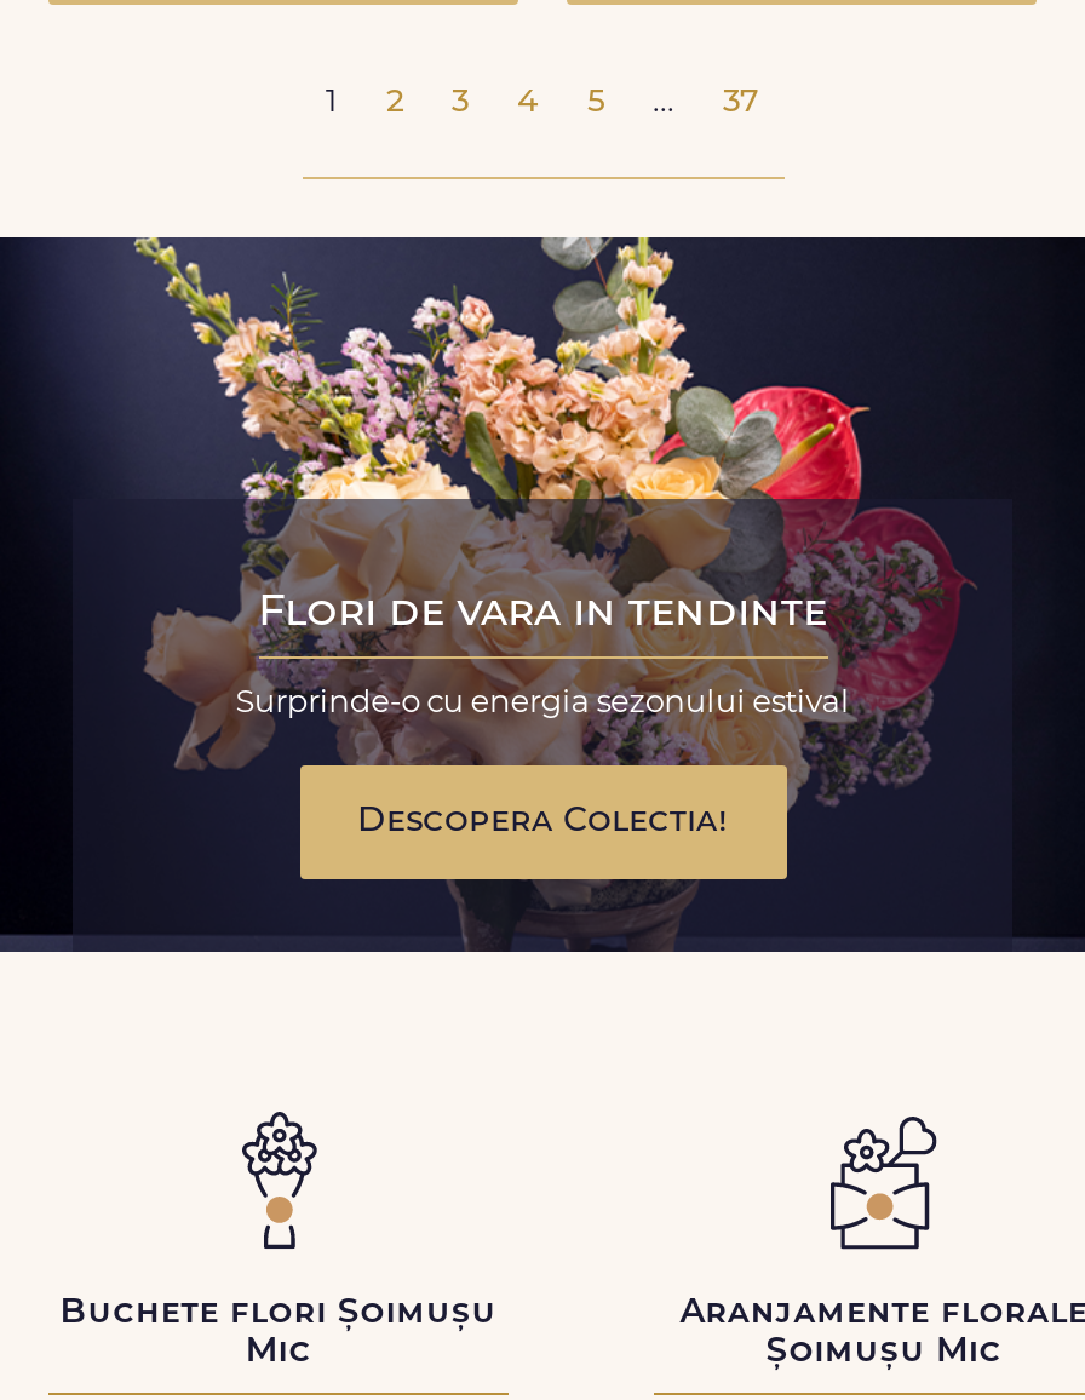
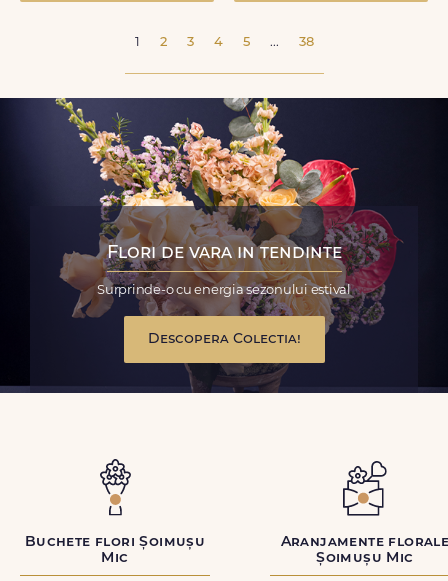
[723,87,759,119] 37 -> [298,36,313,49] 38

